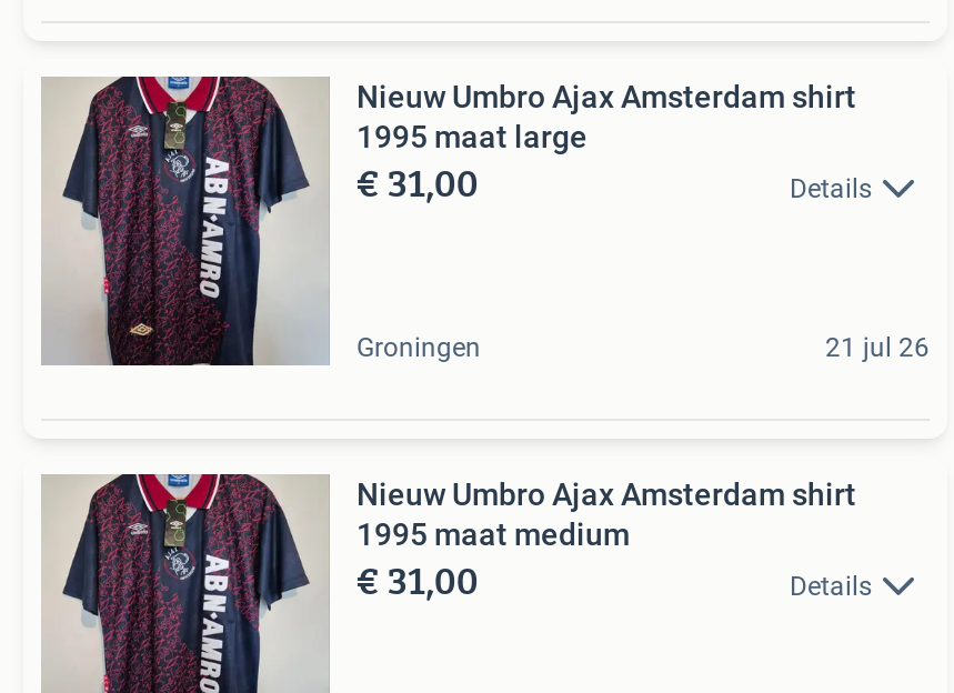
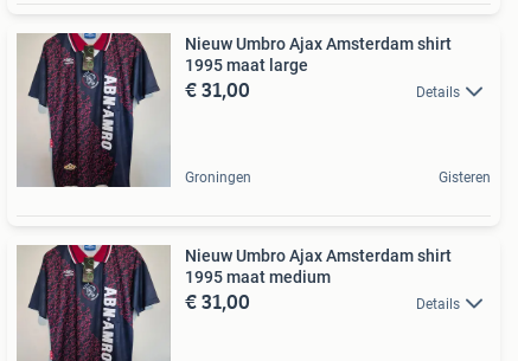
[825,333,930,364] 21 jul 26 -> [439,169,491,185] Gisteren

